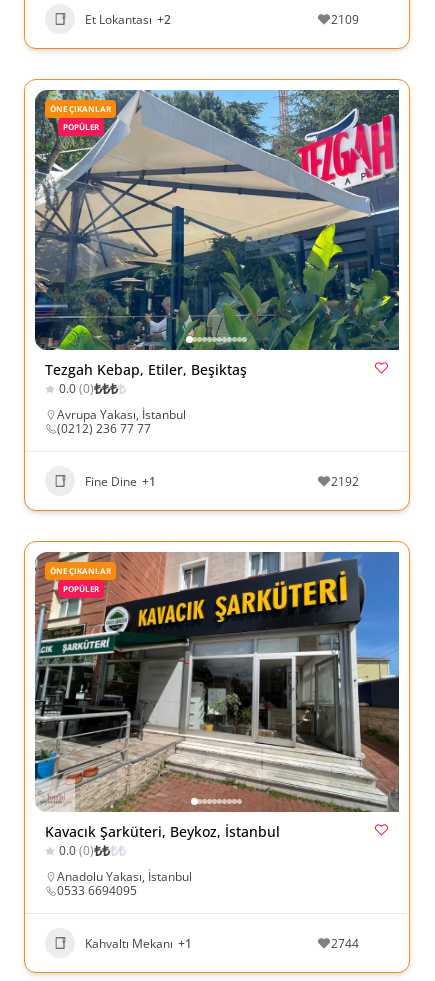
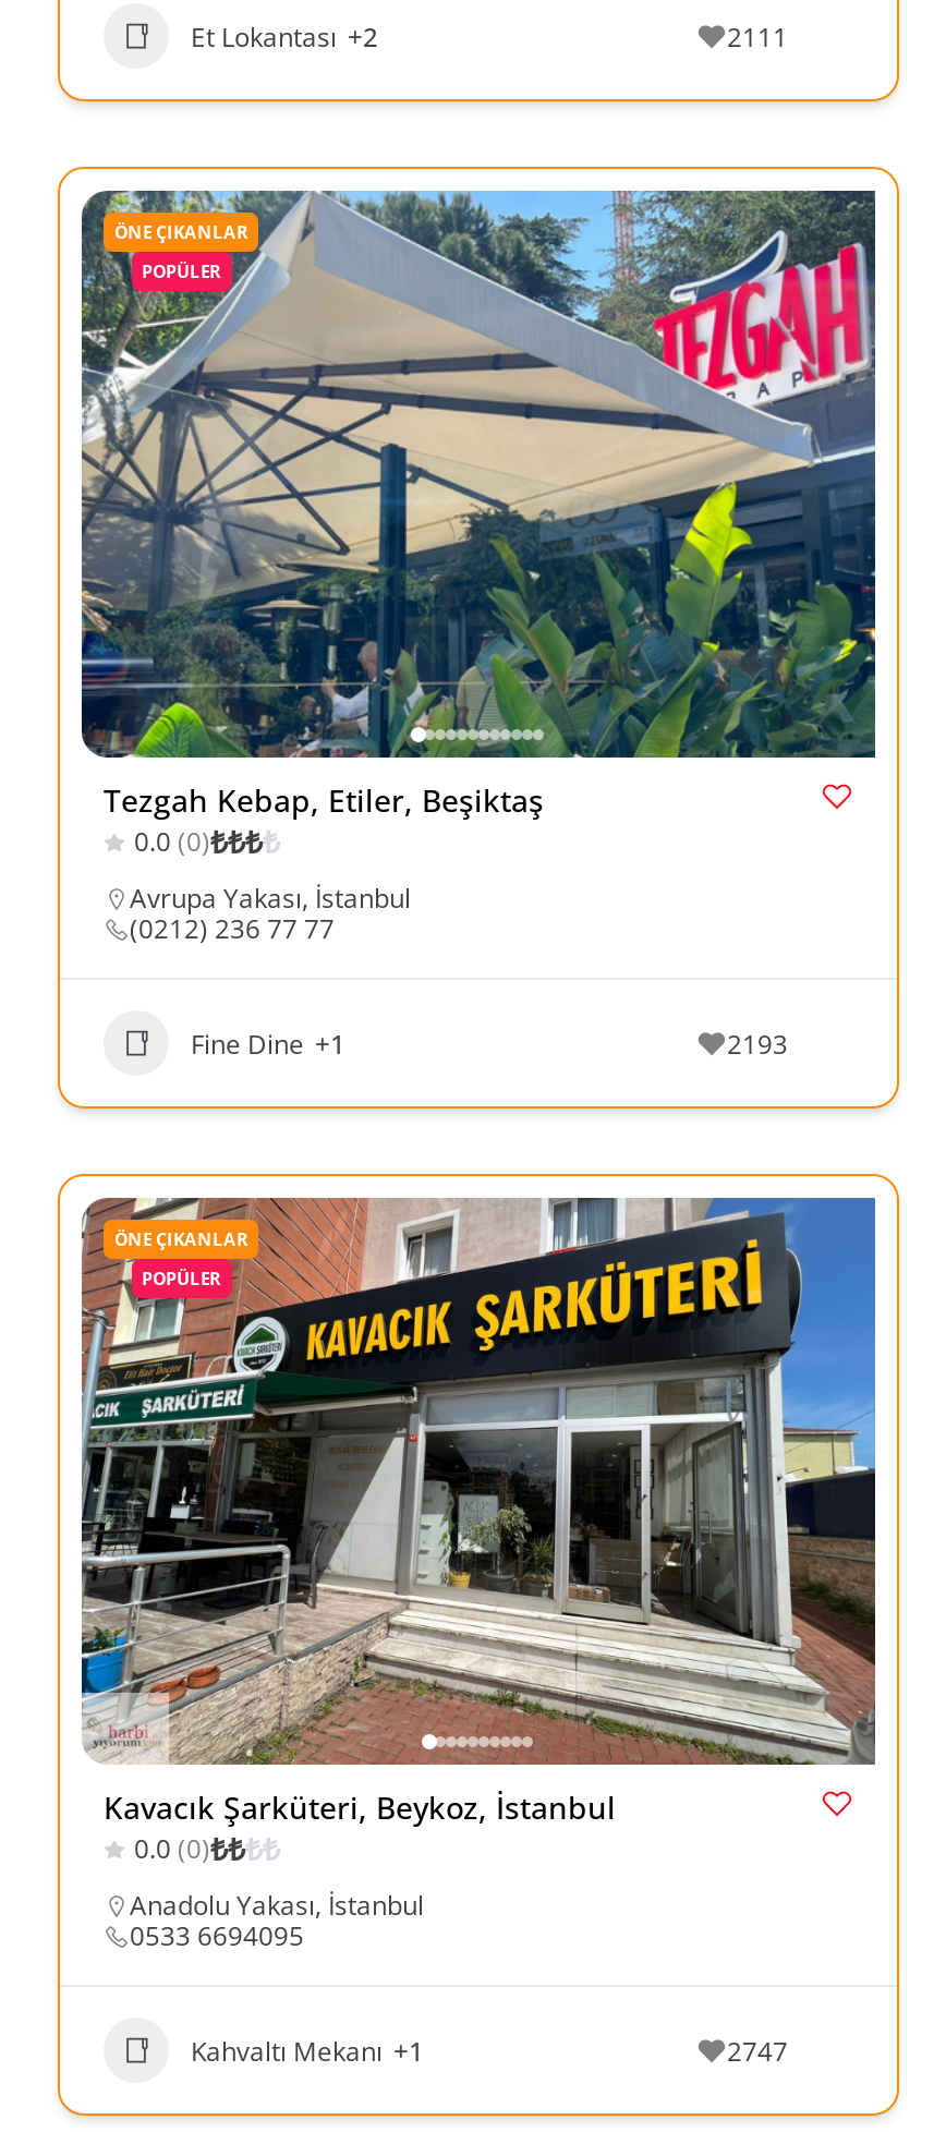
[331,11,359,28] 2109 -> [727,18,788,55] 2111
[331,473,359,490] 2192 -> [727,1025,788,1062] 2193
[331,935,359,952] 2744 -> [727,2032,788,2069] 2747

